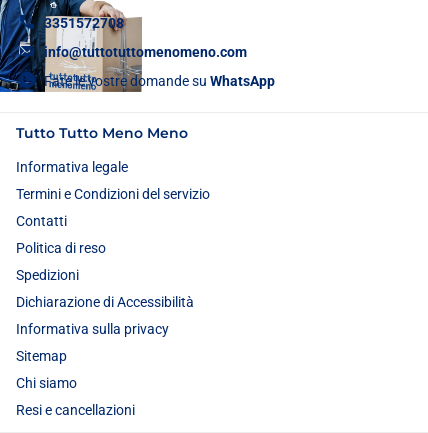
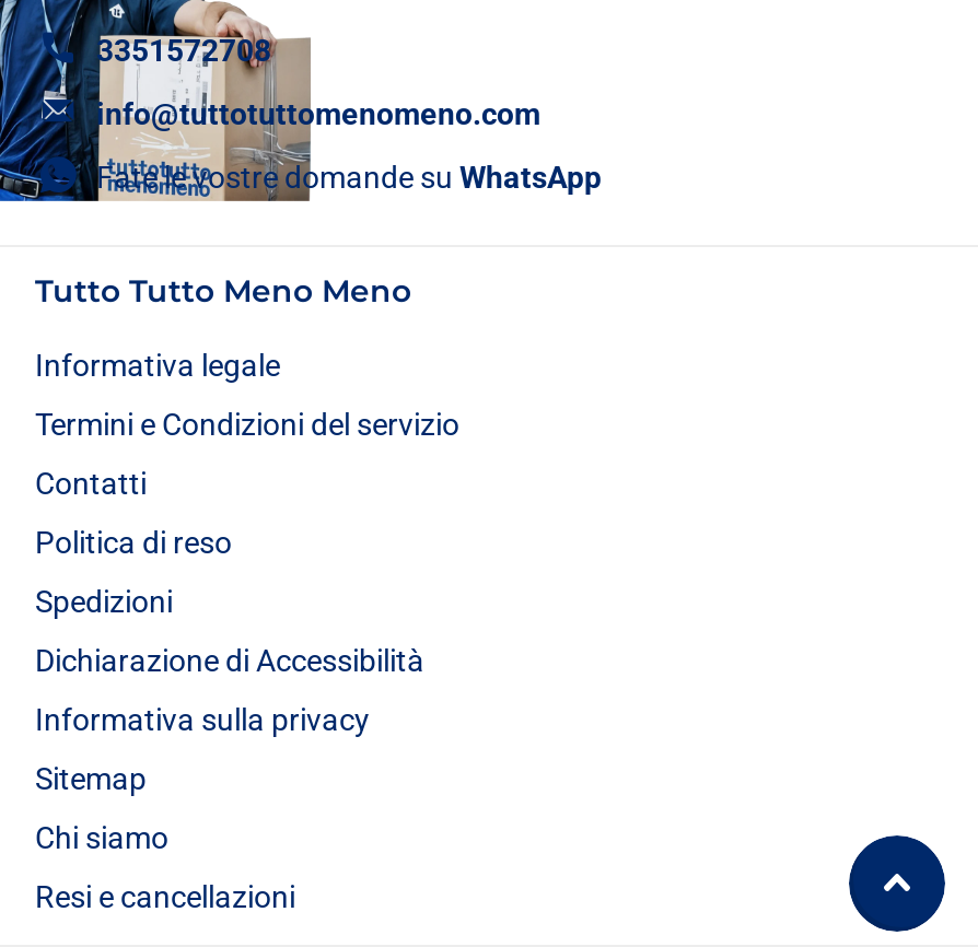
none -> [847,833,947,934] [image]

